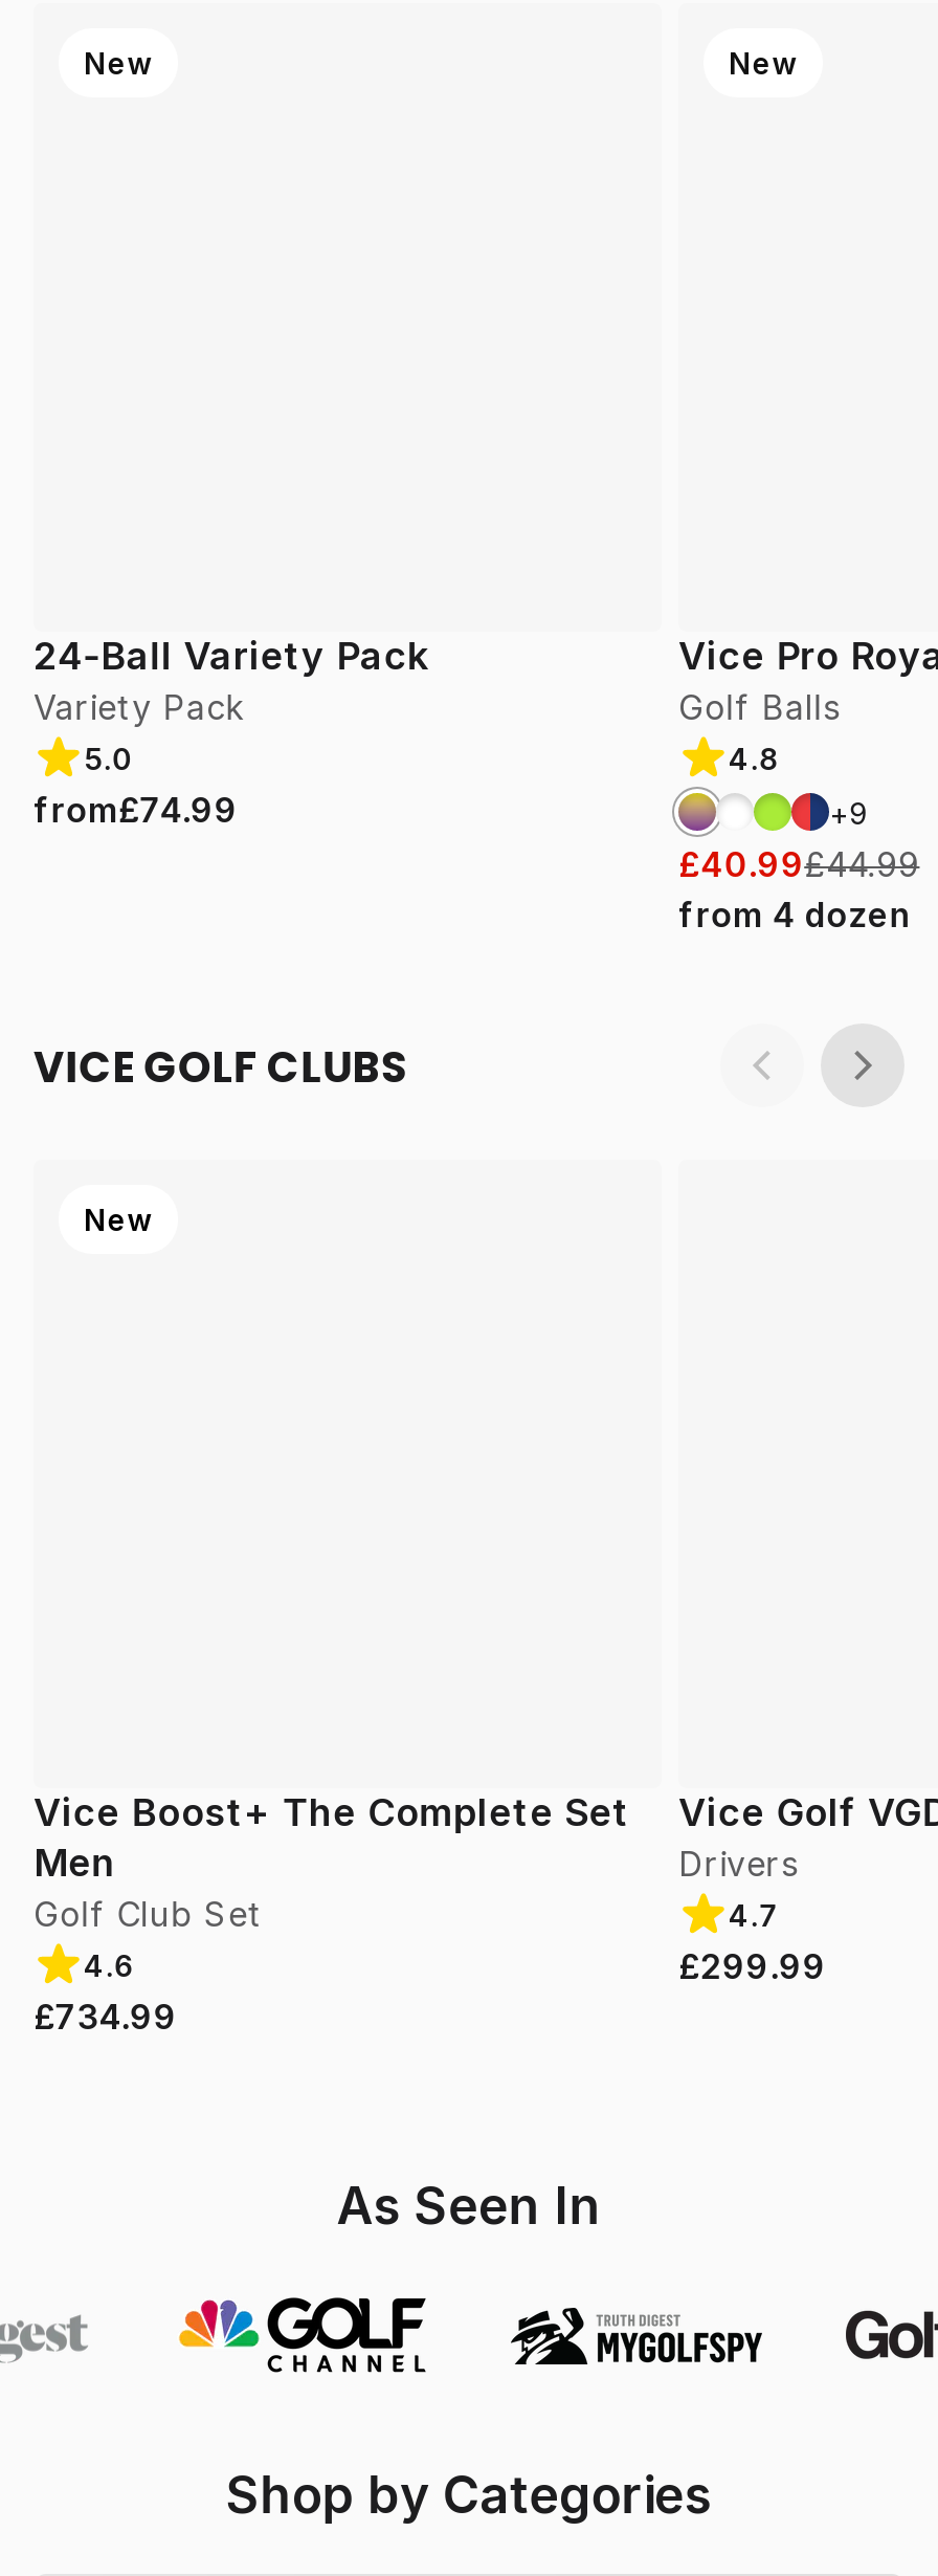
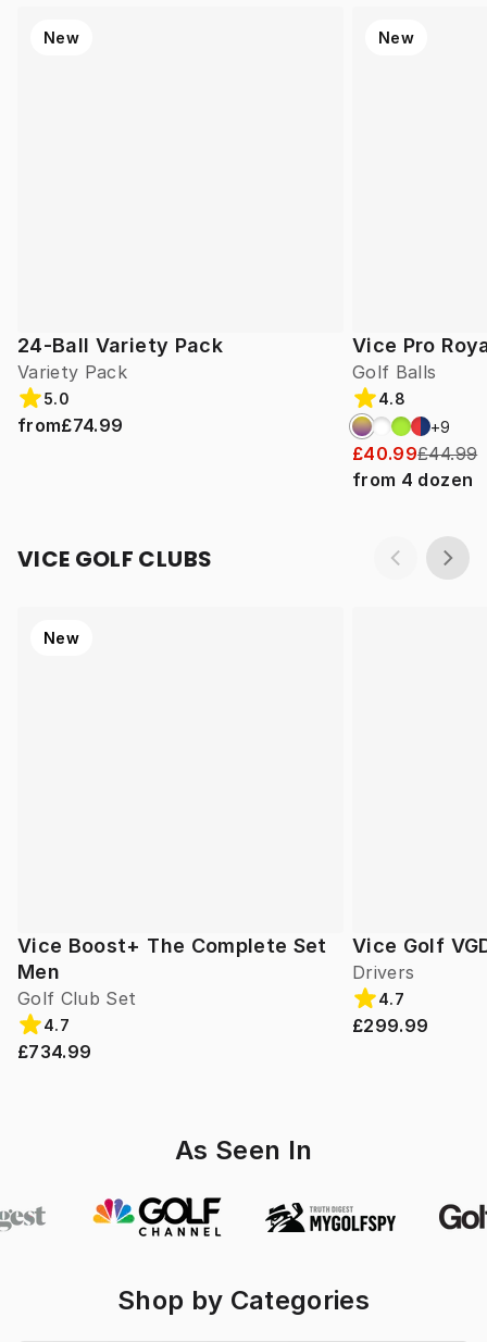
[84,1947,136,1983] 4.6 -> [43,1016,70,1034] 4.7

